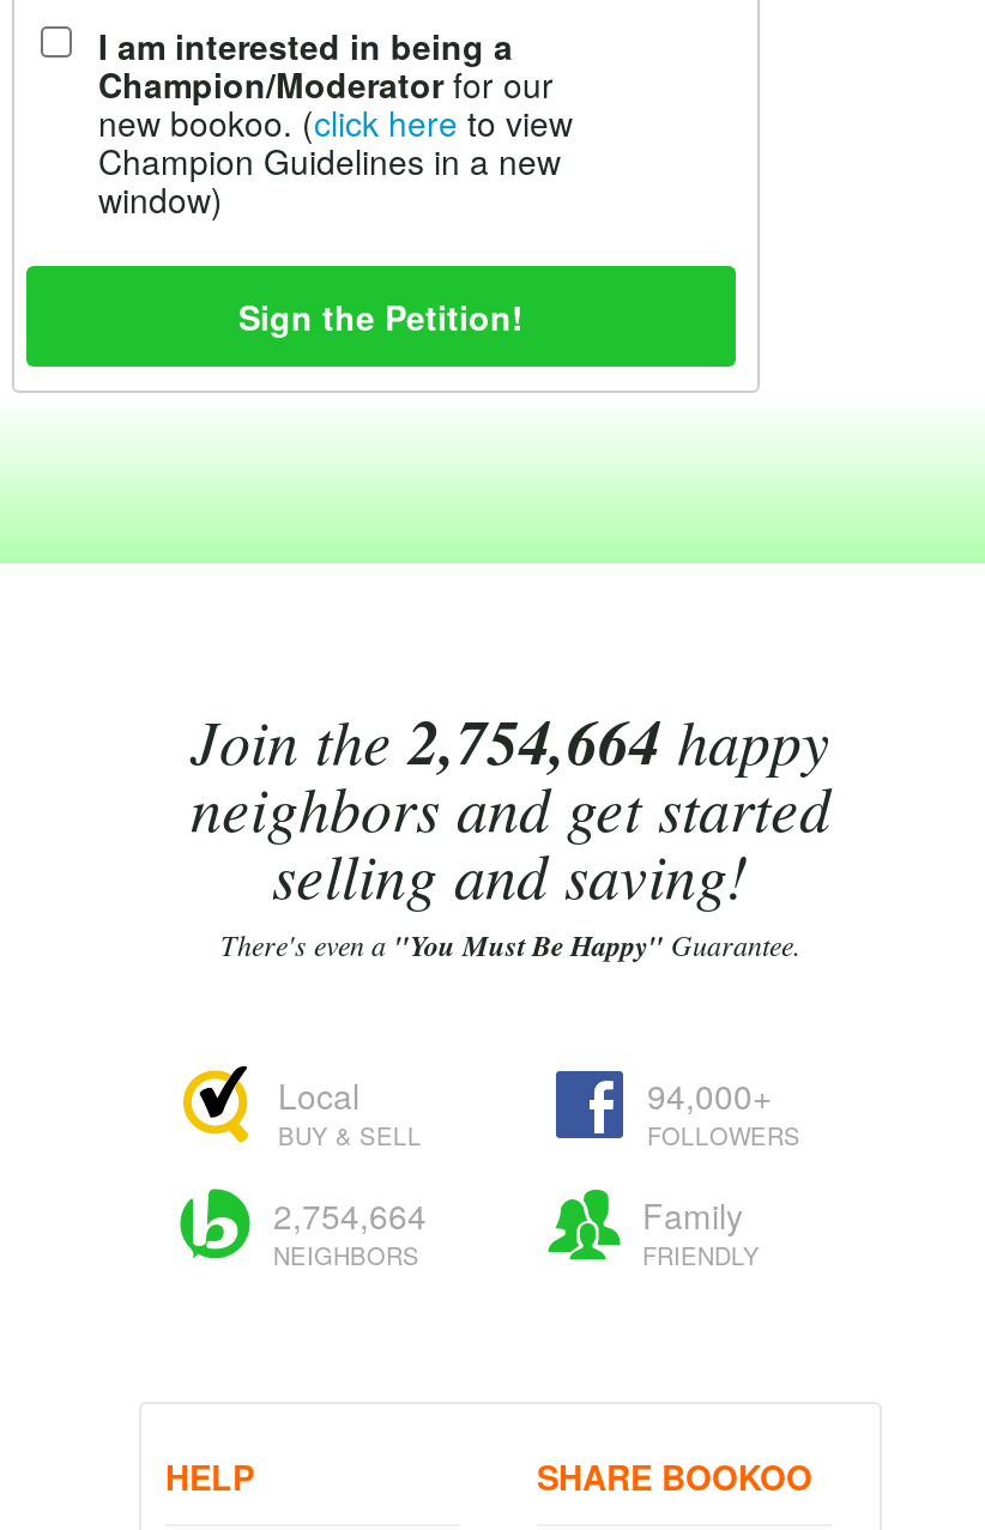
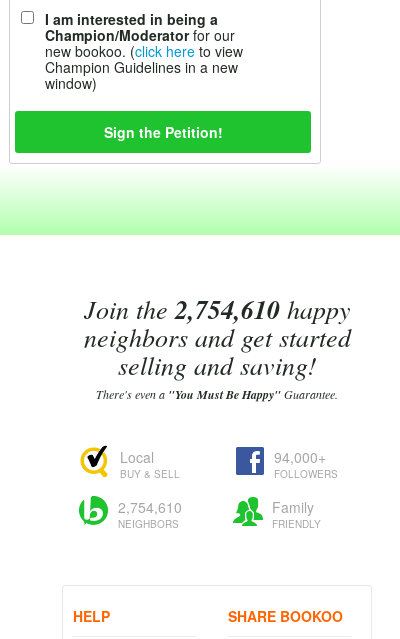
[191,697,830,784] Join the 2,754,664 happy -> [83,291,350,327] Join the 2,754,610 happy
[273,1191,427,1239] 2,754,664 -> [118,497,182,517] 2,754,610

